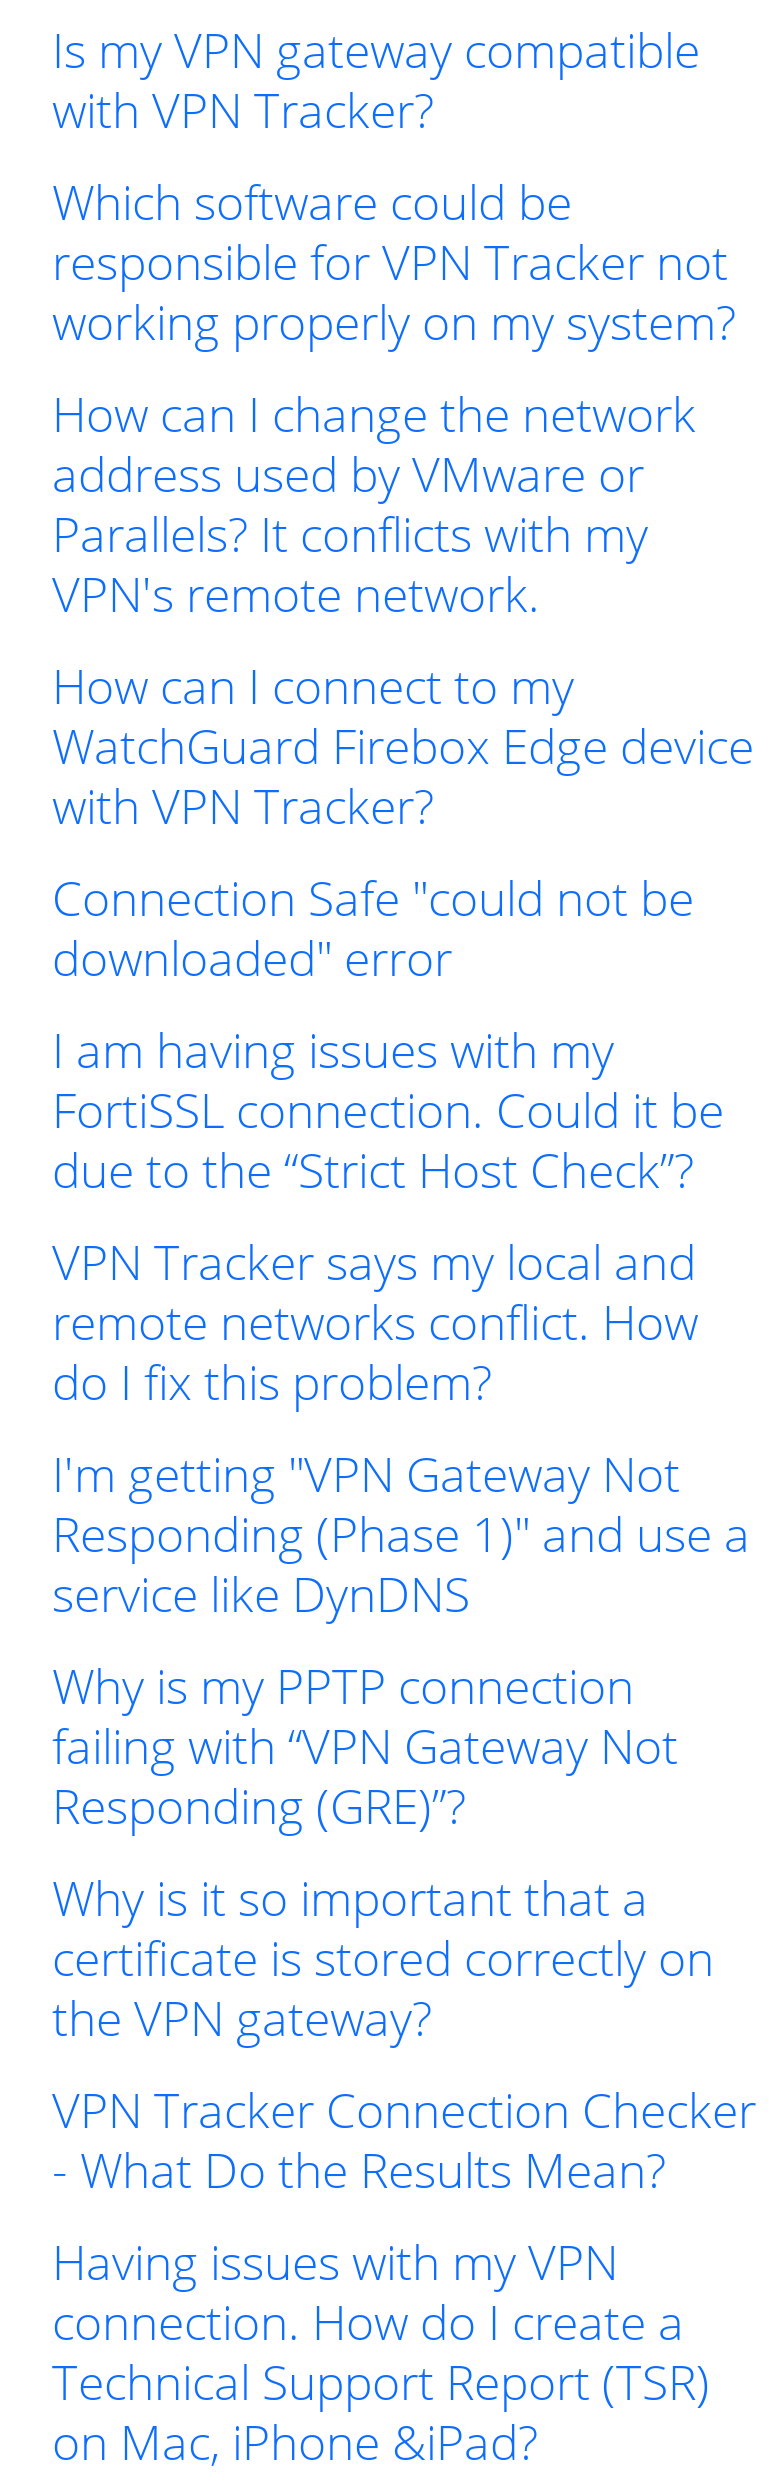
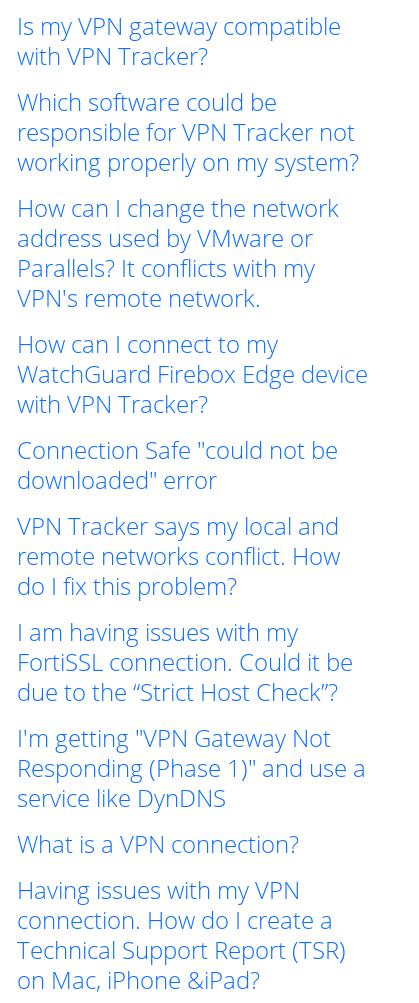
moved [52,1016,724,1202] -> [16,615,352,708]: I am having issues with my | FortiSSL connection. Could it be | due to the “Strict Host Check”?
[52,1652,756,2202] Why is my PPTP connection | failing with “VPN Gateway Not | Responding (GRE)”? | Why is it so important that a | certificate is stored correctly on | the VPN gateway? | VPN Tracker Connection Checker | - What Do the Results Mean? -> [16,827,298,860] What is a VPN connection?

